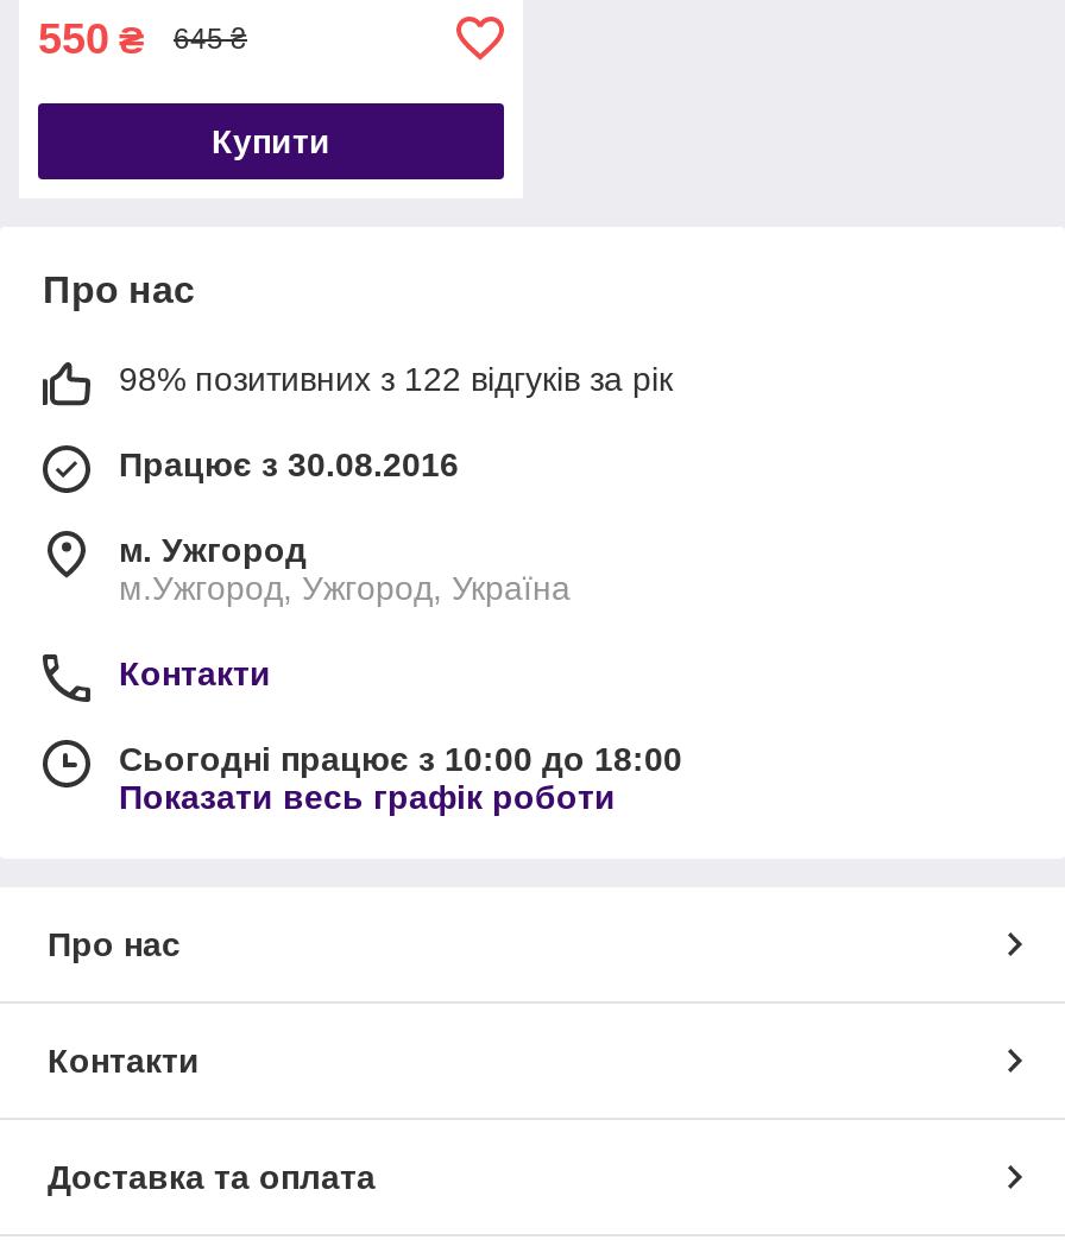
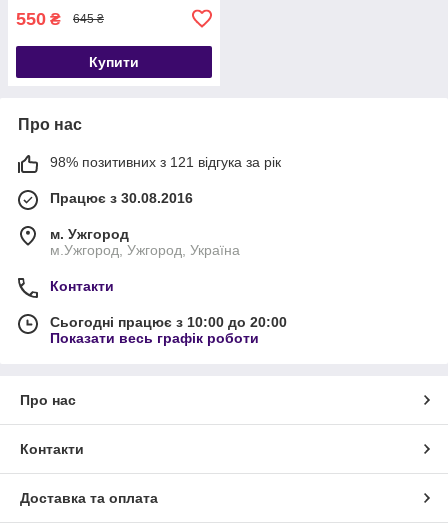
[119,359,673,397] 98% позитивних з 122 відгуків за рік -> [50,154,281,170] 98% позитивних з 121 відгука за рік
[119,739,682,777] Сьогодні працює з 10:00 до 18:00 -> [50,314,287,330] Сьогодні працює з 10:00 до 20:00

